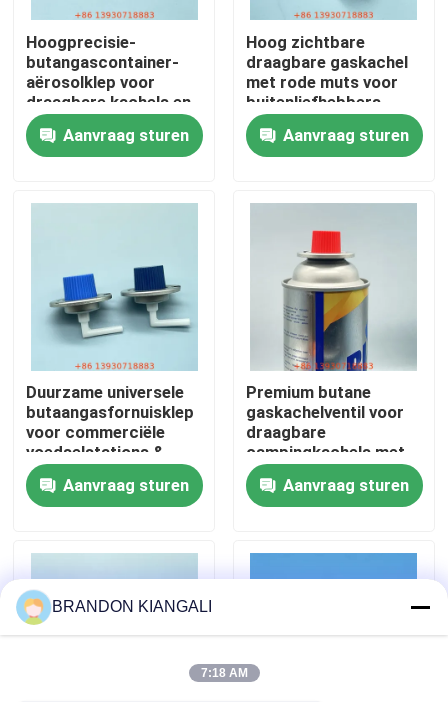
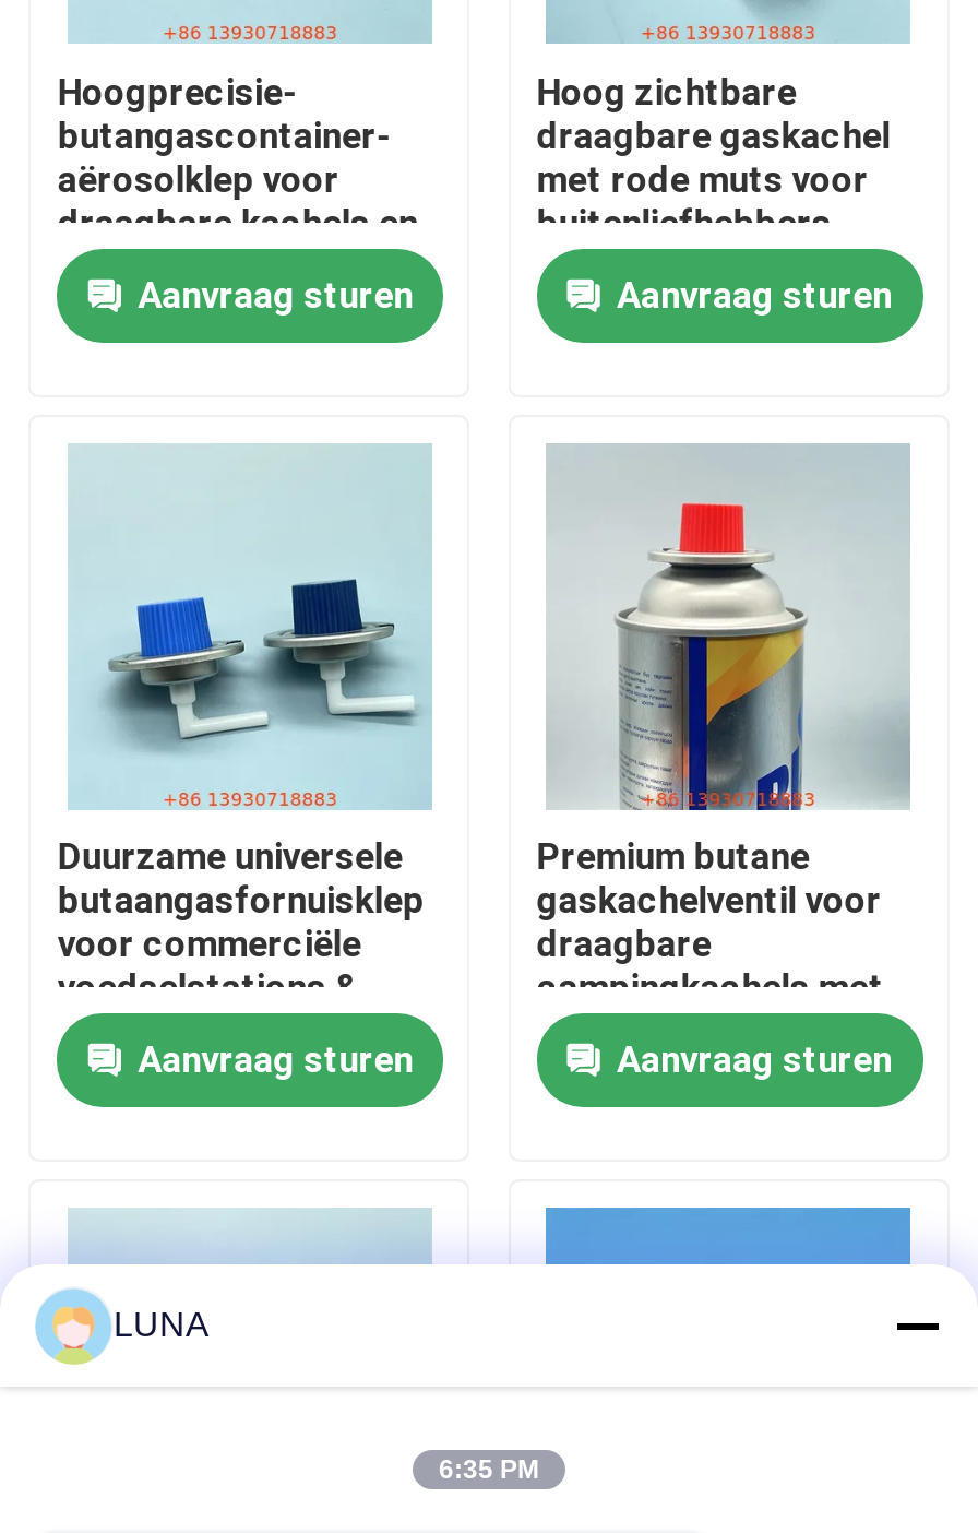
[52,598,212,615] BRANDON KIANGALI -> [114,1306,210,1343] LUNA
[200,666,247,680] 7:18 AM -> [439,1454,539,1485] 6:35 PM

